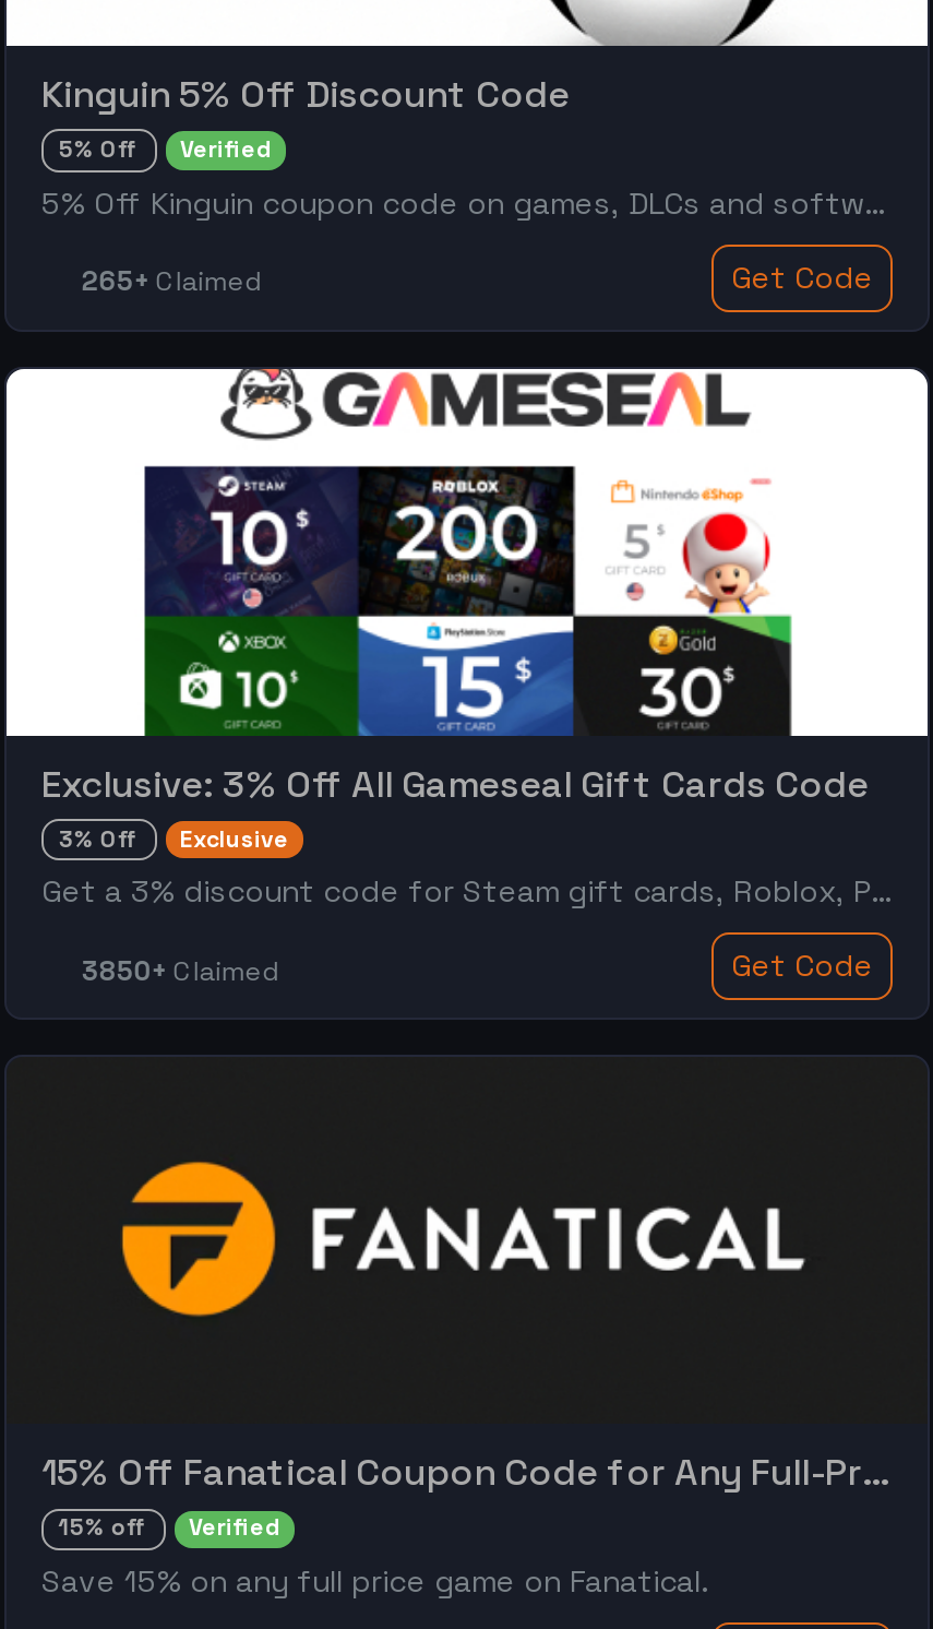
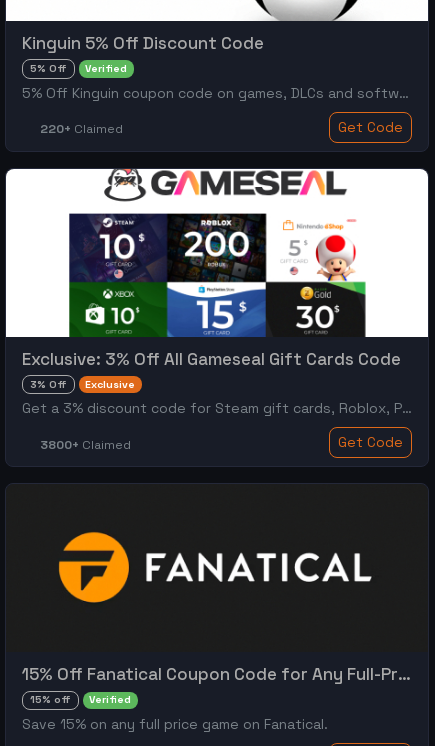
[81,264,263,299] 265+ Claimed -> [40,121,123,137] 220+ Claimed
[81,954,280,989] 3850+ Claimed -> [40,437,131,453] 3800+ Claimed

